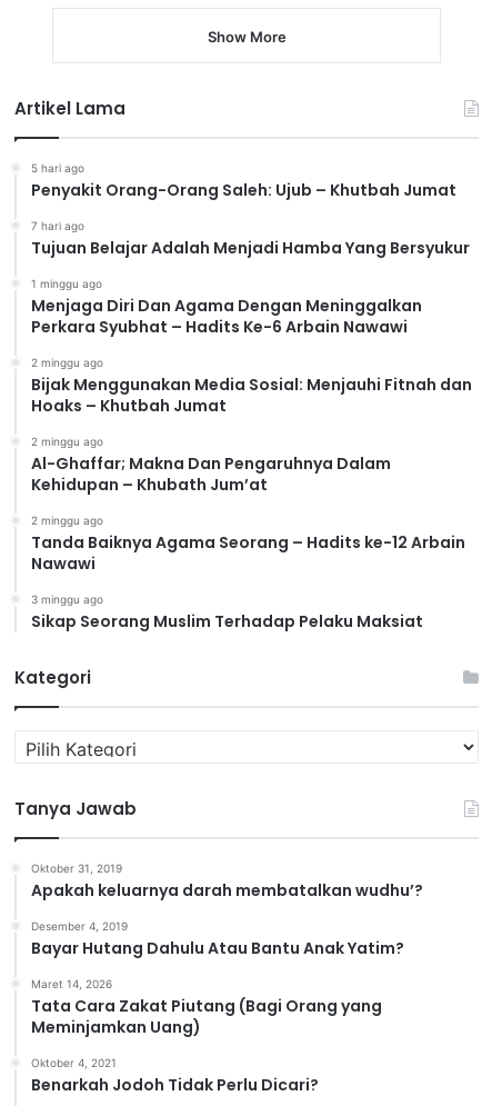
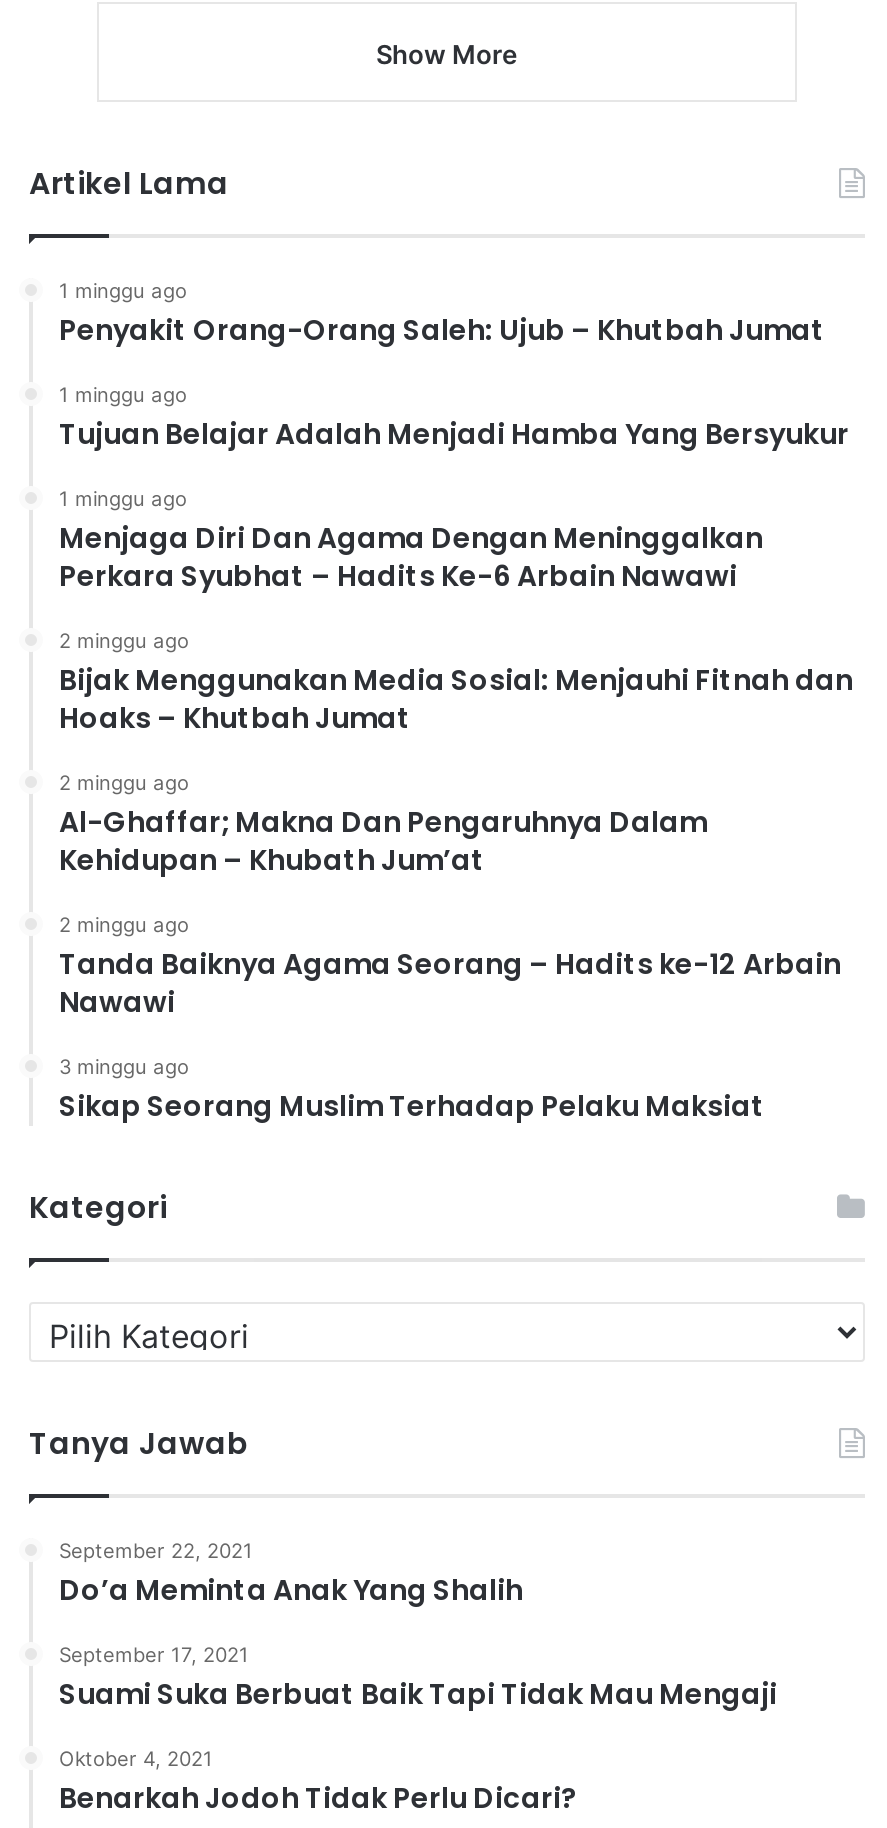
[31,161,84,175] 5 hari ago -> [59,278,187,302] 1 minggu ago
[31,219,84,233] 7 hari ago -> [59,382,187,406] 1 minggu ago
[31,862,423,1038] Oktober 31, 2019 | Apakah keluarnya darah membatalkan wudhu’? | Desember 4, 2019 | Bayar Hutang Dahulu Atau Bantu Anak Yatim? | Maret 14, 2026 | Tata Cara Zakat Piutang (Bagi Orang yang | Meminjamkan Uang) -> [59,1538,777,1714] September 22, 2021 | Do’a Meminta Anak Yang Shalih | September 17, 2021 | Suami Suka Berbuat Baik Tapi Tidak Mau Mengaji

